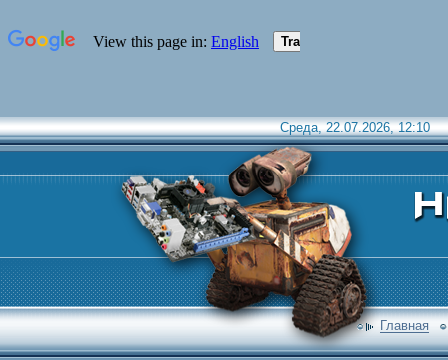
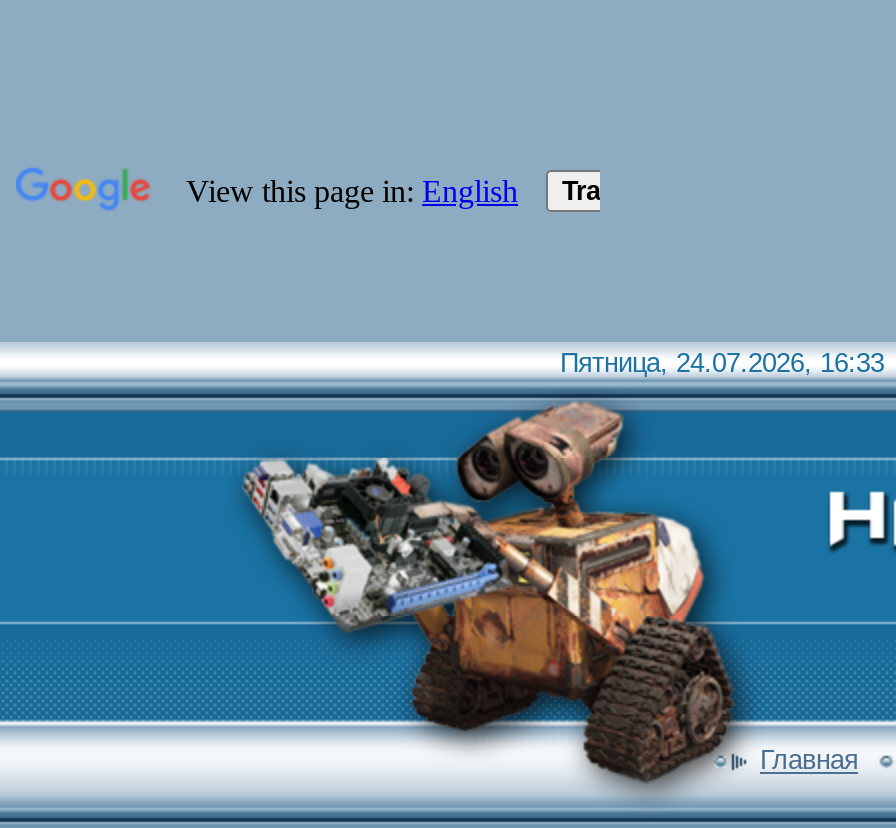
[280,120,430,135] Среда, 22.07.2026, 12:10 -> [560,348,884,378] Пятница, 24.07.2026, 16:33

